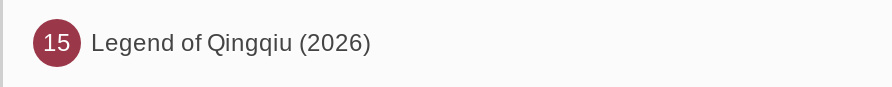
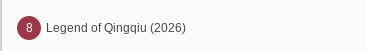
[43,29,371,57] 15 Legend of Qingqiu (2026) -> [25,21,186,35] 8 Legend of Qingqiu (2026)

